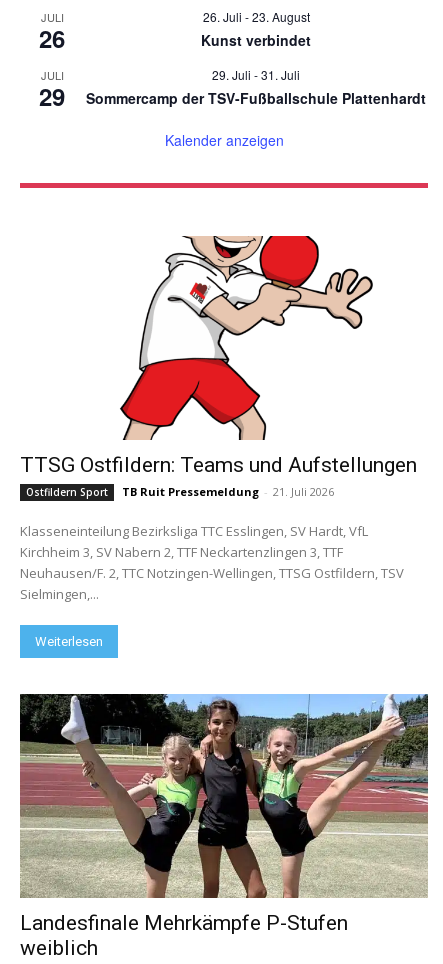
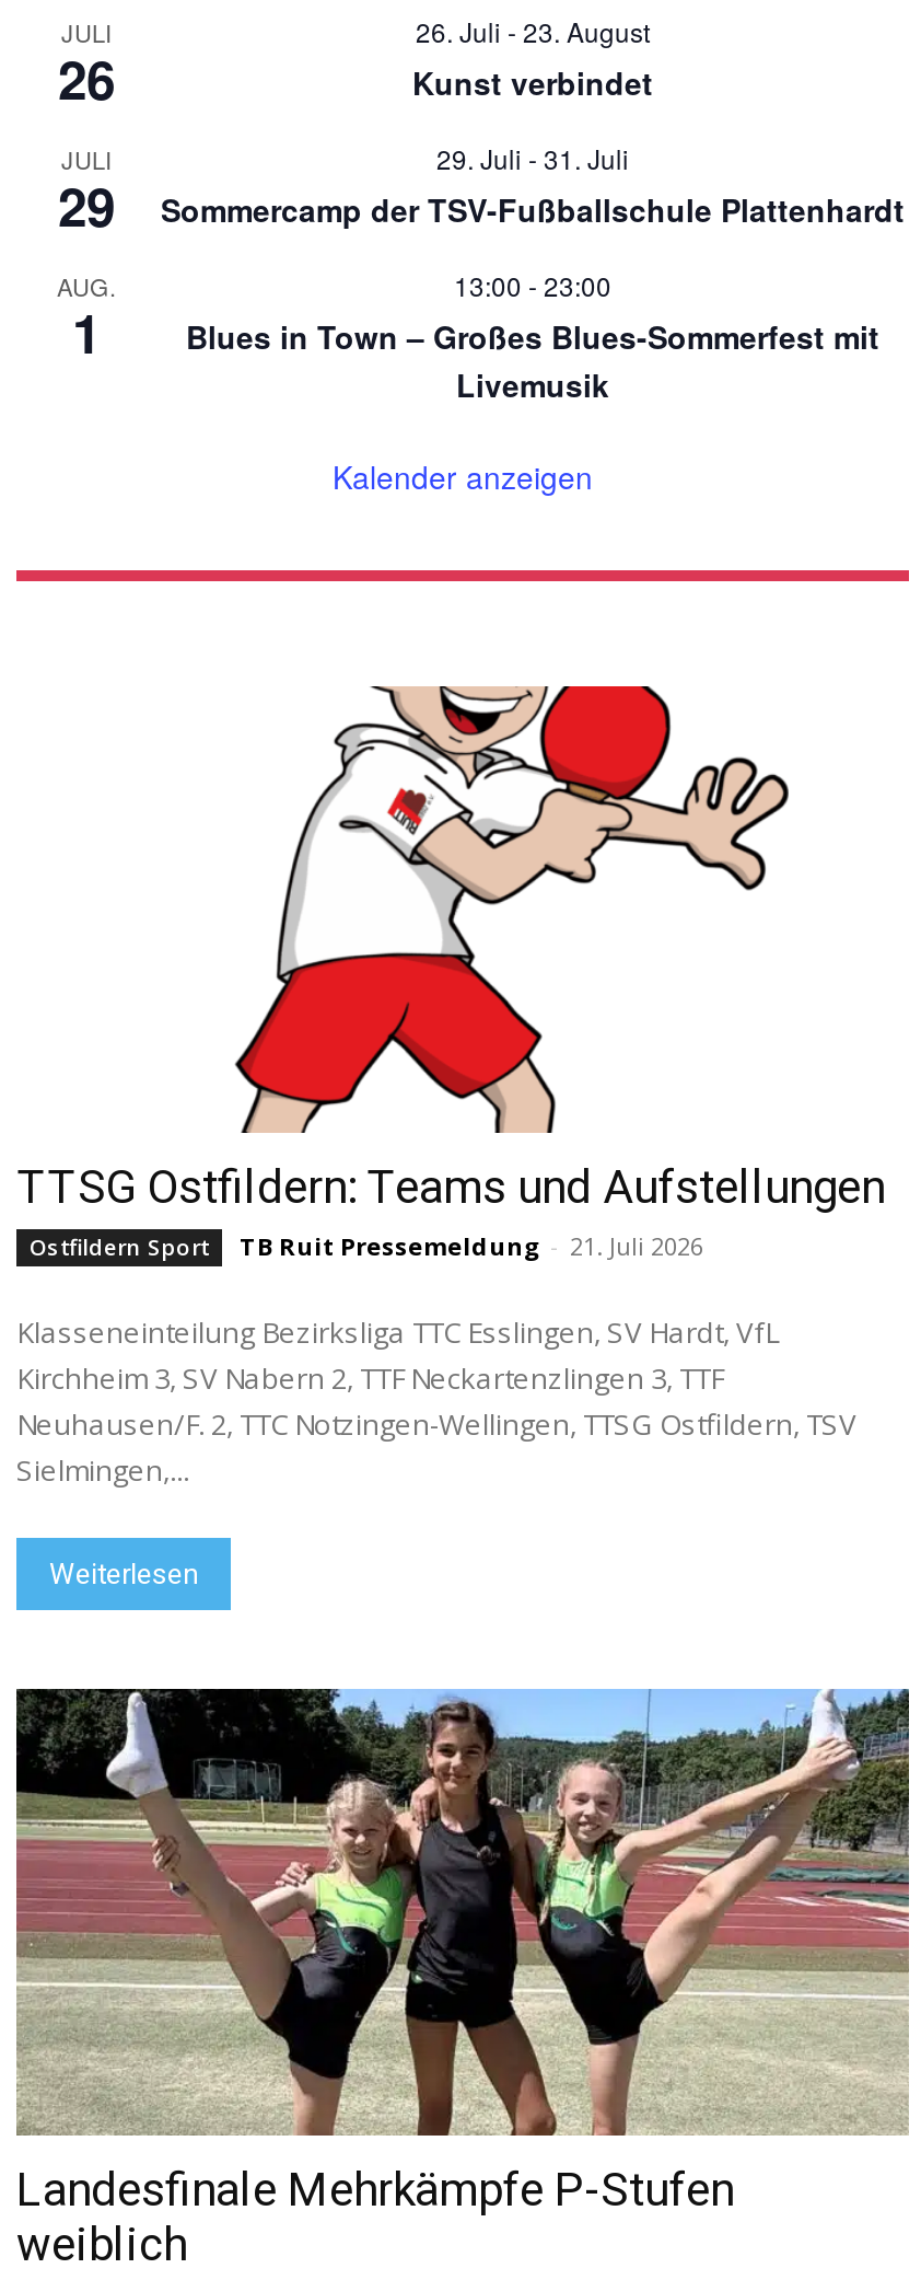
none -> [57,268,116,369] AUG. | 1
none -> [186,266,879,406] 13:00 - 23:00 | Blues in Town – Großes Blues-Sommerfest mit | Livemusik

